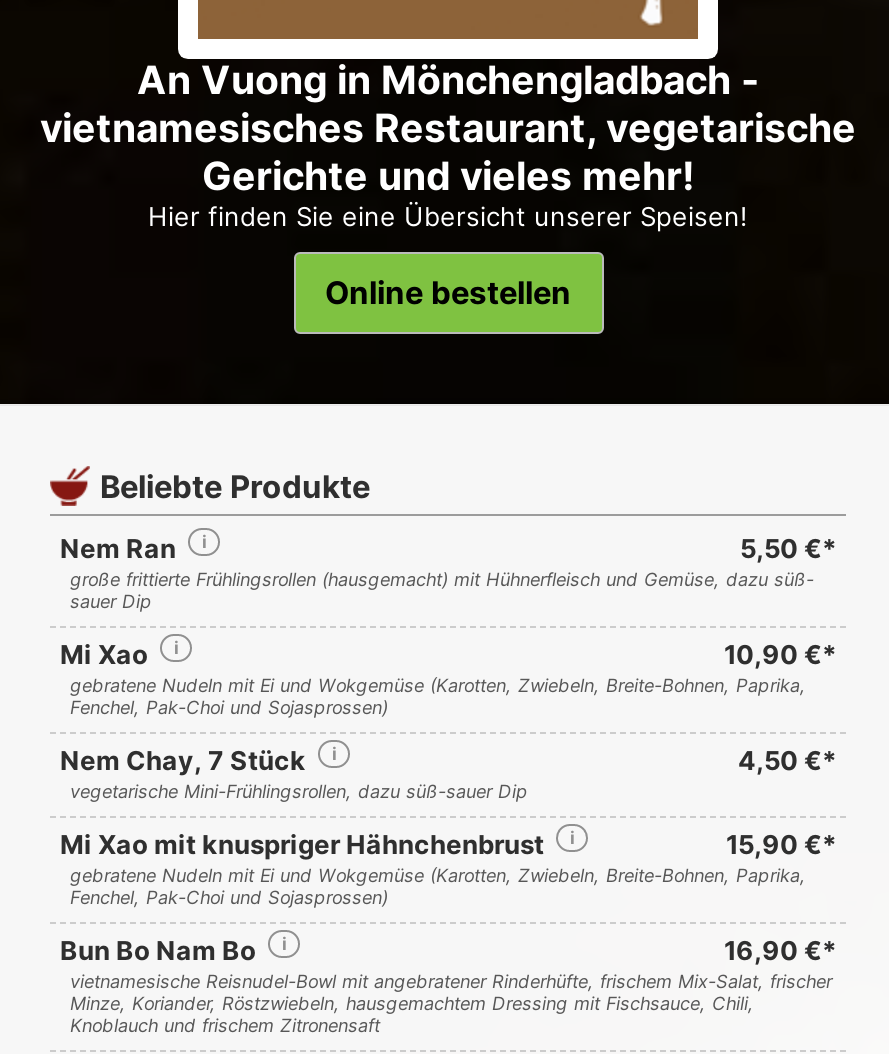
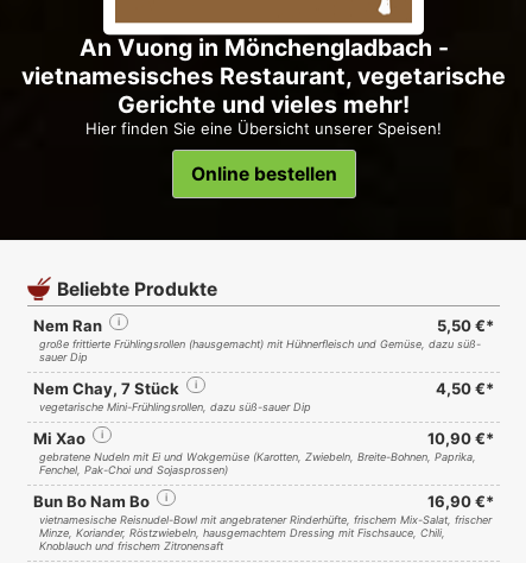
[60,638,836,718] Mi Xao | 10,90 €* | gebratene Nudeln mit Ei und Wokgemüse (Karotten, Zwiebeln, Breite-Bohnen, Paprika, | Fenchel, Pak-Choi und Sojasprossen) -> none
[60,828,836,860] Mi Xao mit knuspriger Hähnchenbrust | 15,90 €* -> [33,429,494,448] Mi Xao | 10,90 €*

